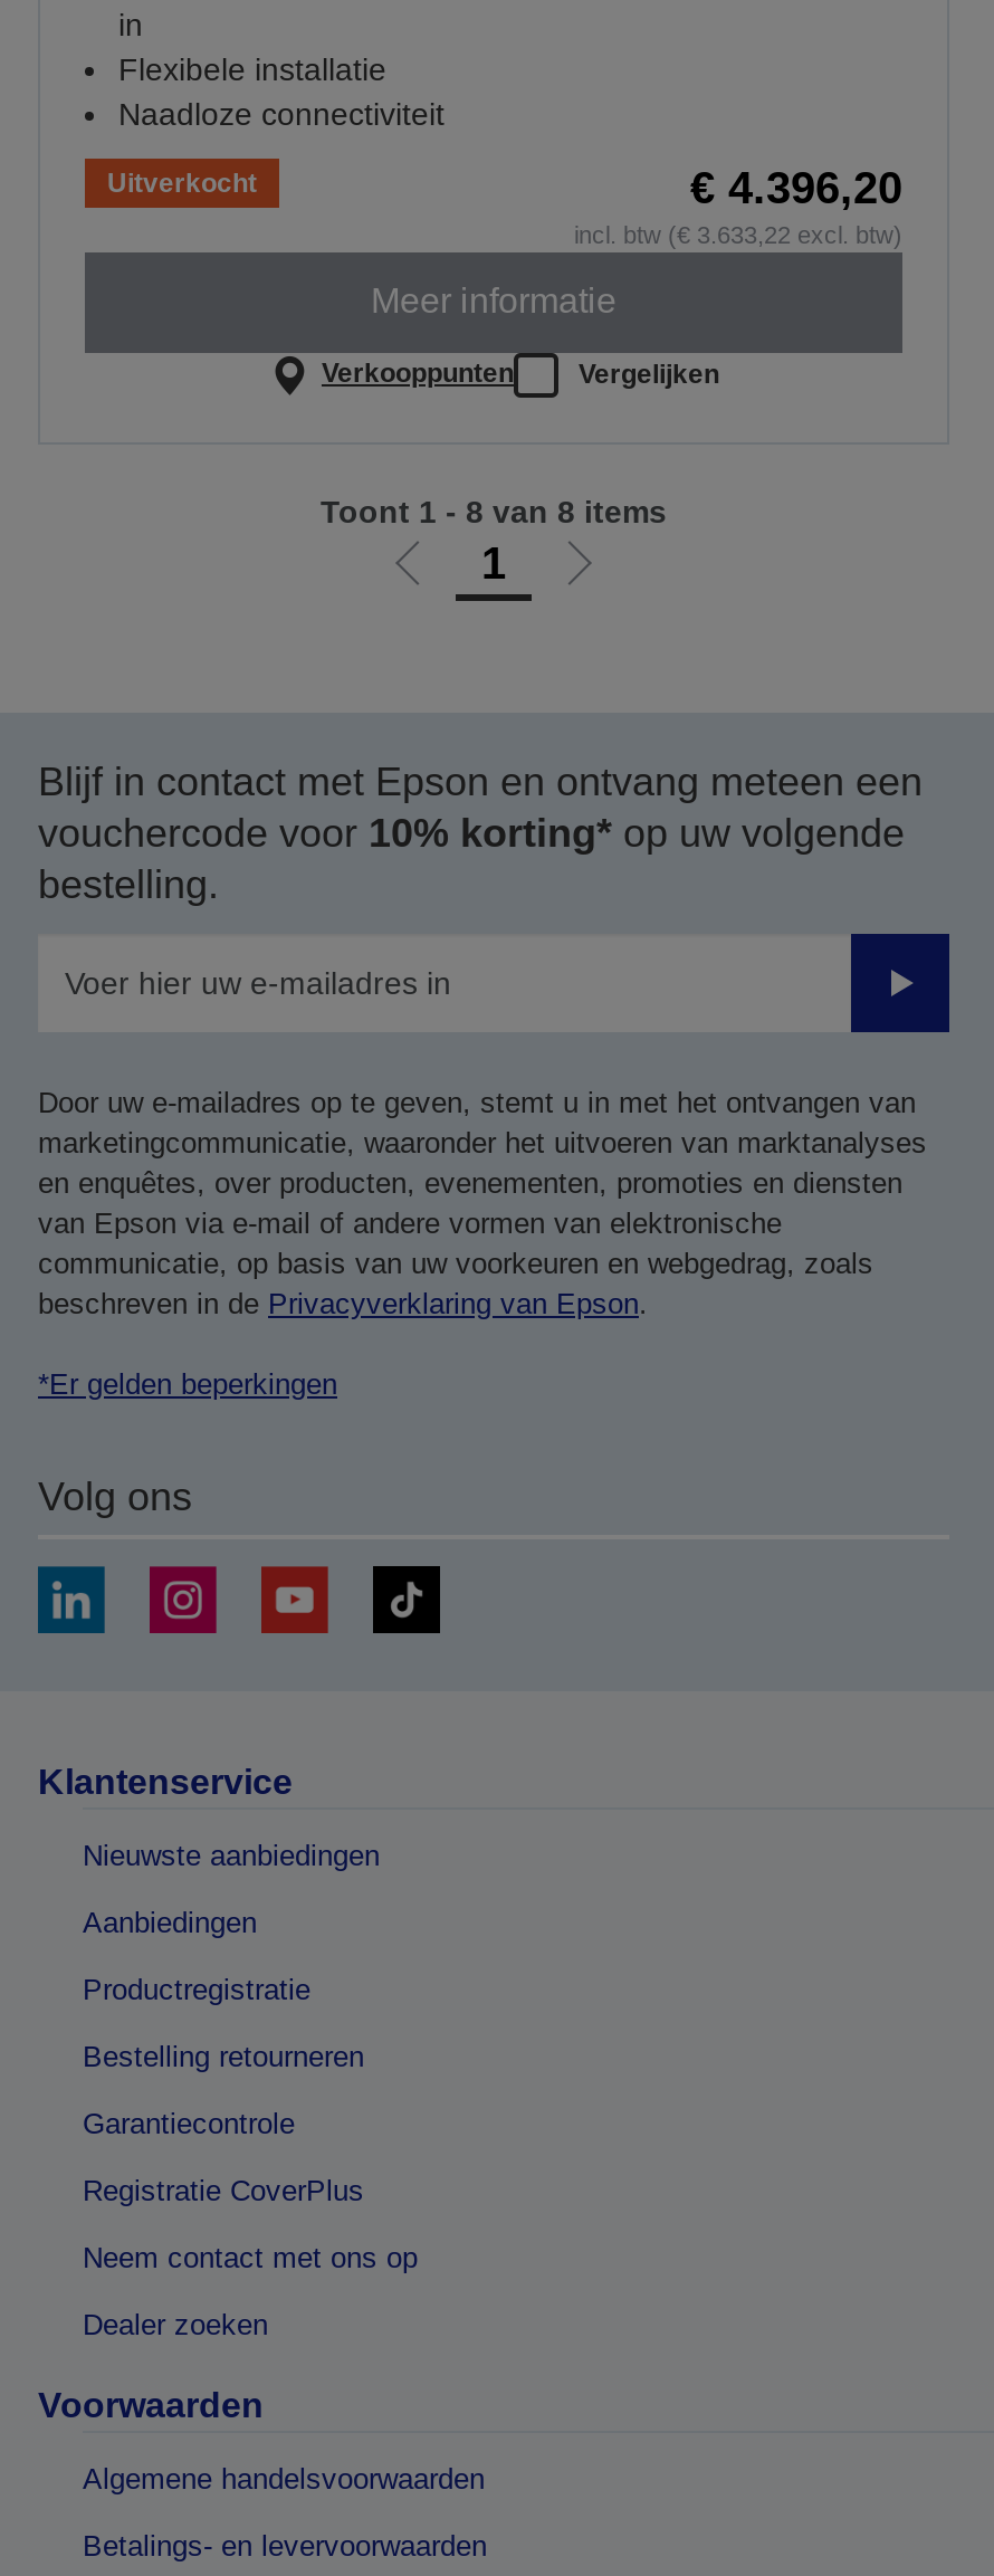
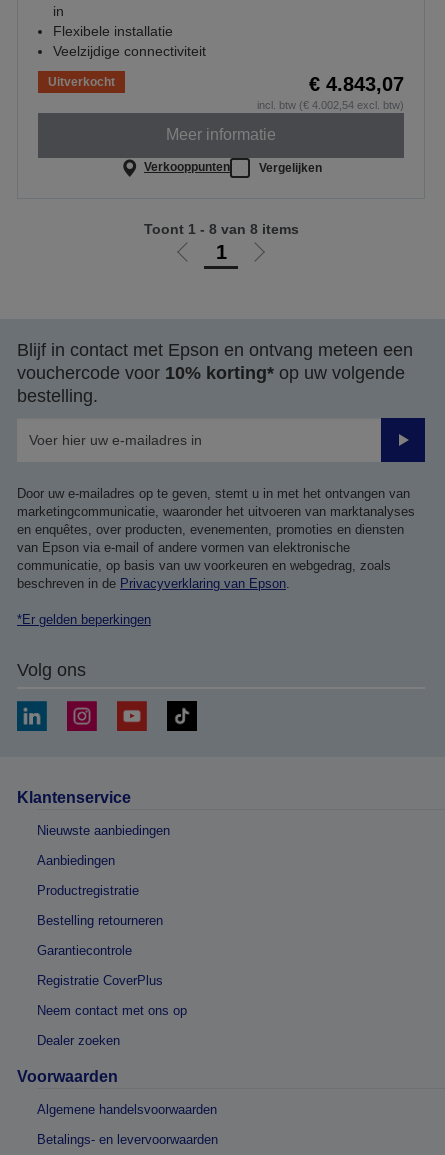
[118,96,445,131] Naadloze connectiviteit -> [53,43,206,59] Veelzijdige connectiviteit
[690,163,902,212] € 4.396,20 -> [309,73,404,95] € 4.843,07
[574,221,902,248] incl. btw (€ 3.633,22 excl. btw) -> [257,99,404,111] incl. btw (€ 4.002,54 excl. btw)

